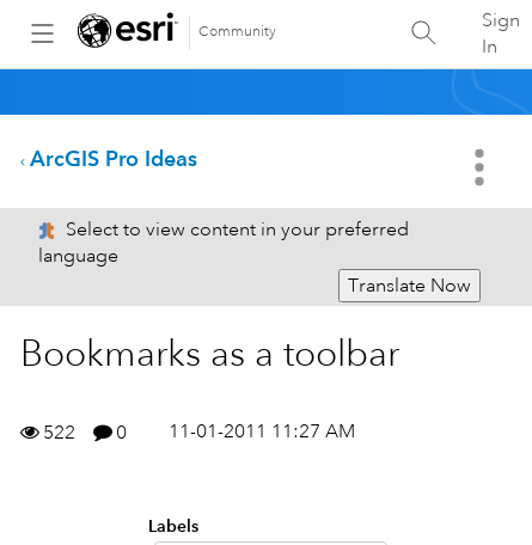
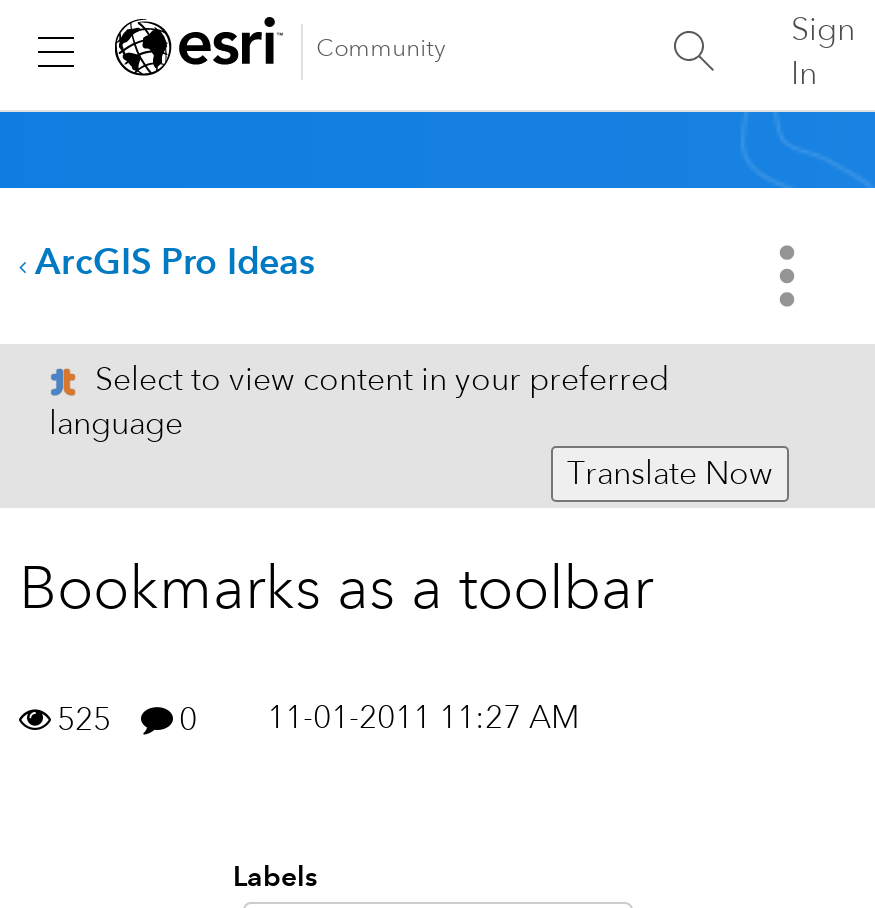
[43,420,355,445] 522 0 11-01-2011 11:27 AM -> [57,698,579,740] 525 0 11-01-2011 11:27 AM

